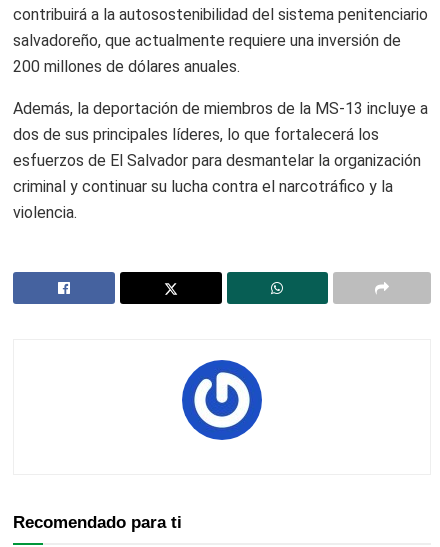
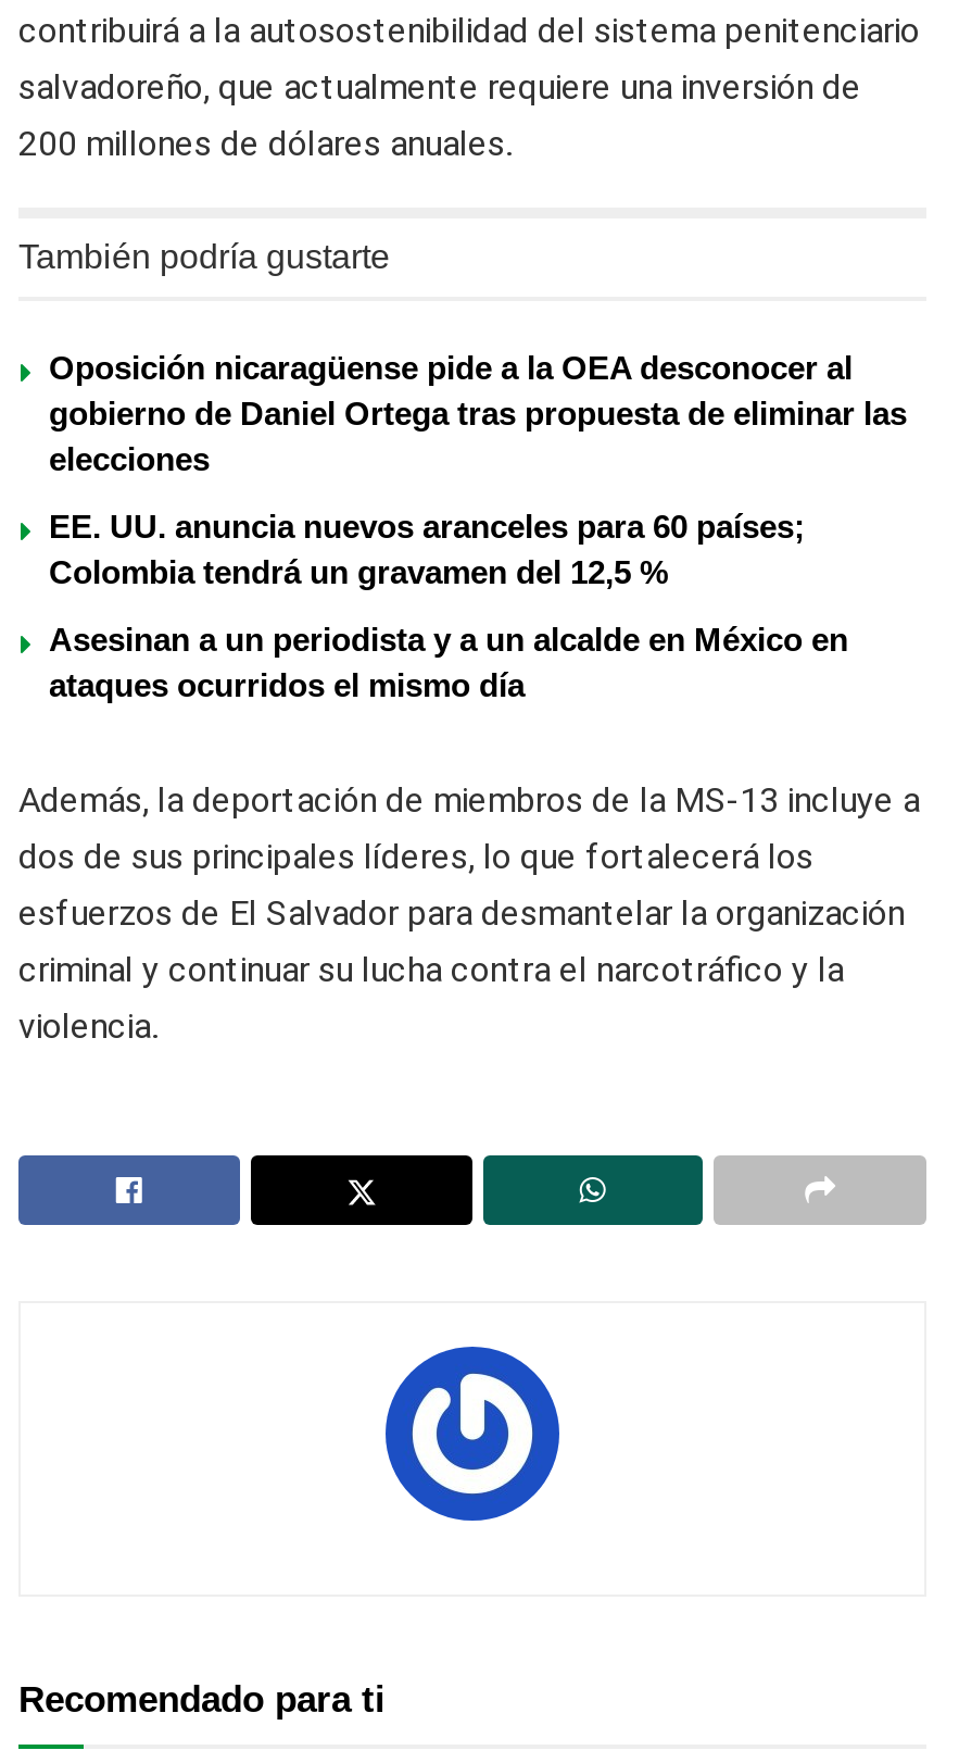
none -> [18,238,907,703] También podría gustarte | Oposición nicaragüense pide a la OEA desconocer al | gobierno de Daniel Ortega tras propuesta de eliminar las | elecciones | EE. UU. anuncia nuevos aranceles para 60 países; | Colombia tendrá un gravamen del 12,5 % | Asesinan a un periodista y a un alcalde en México en | ataques ocurridos el mismo día

